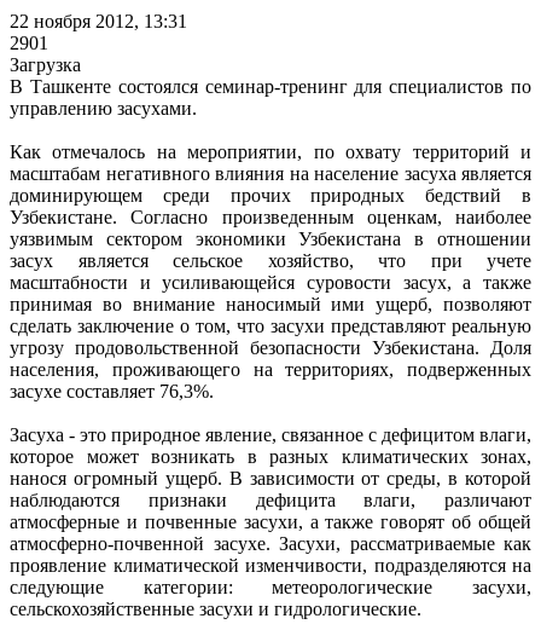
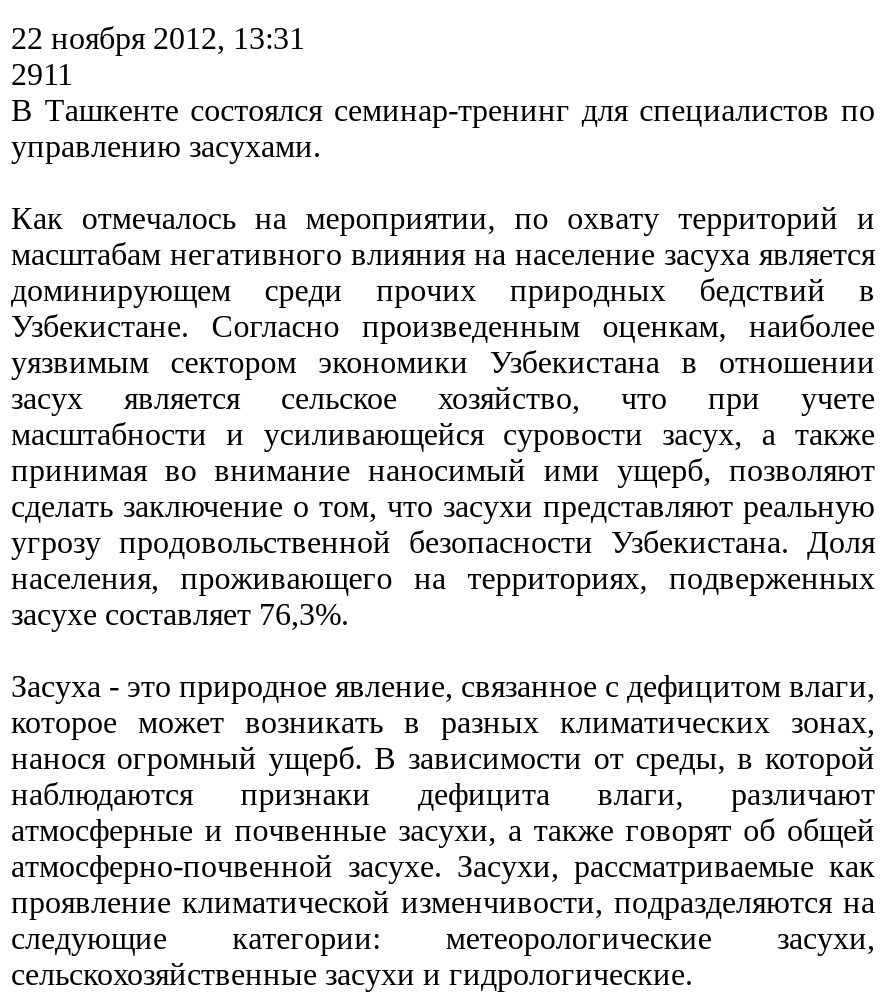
[10,32,81,75] 2901 | Загрузка -> [11,57,73,91] 2911

